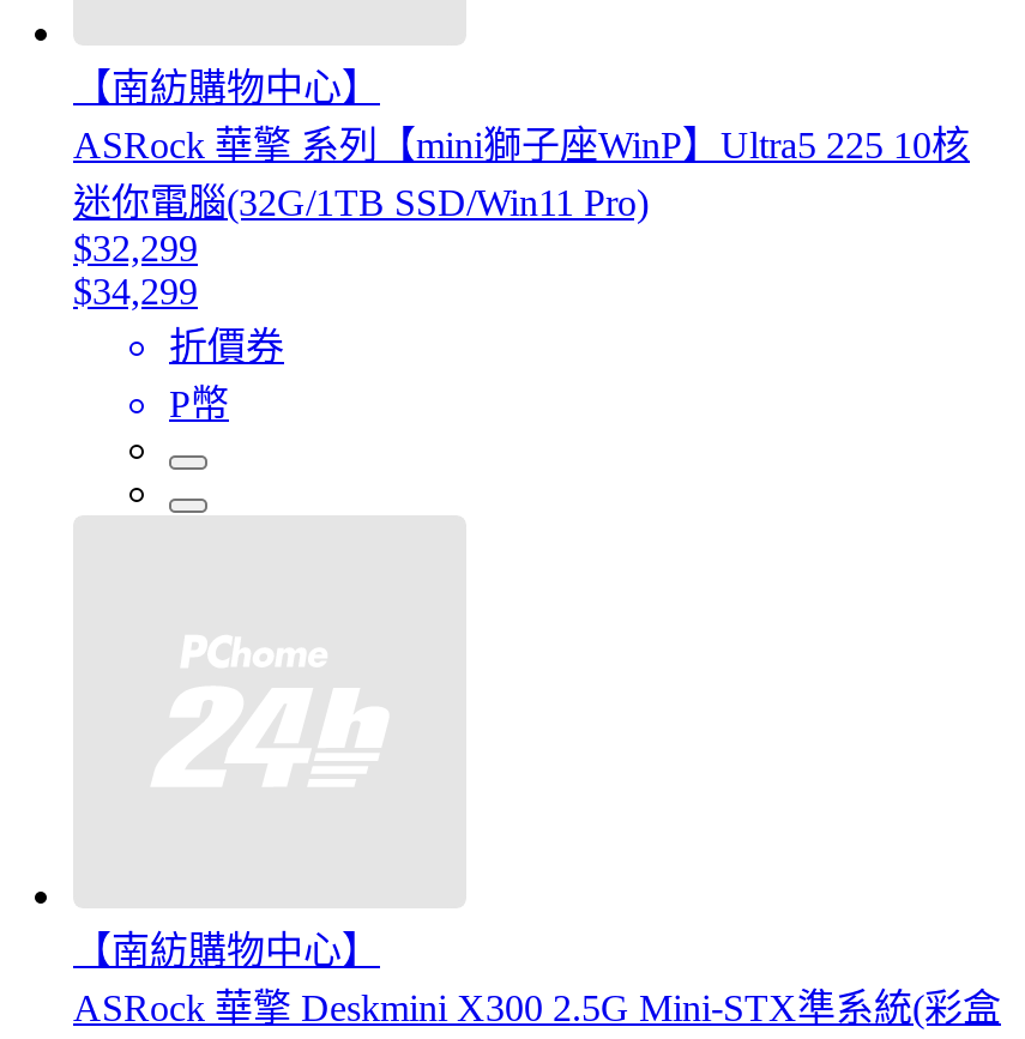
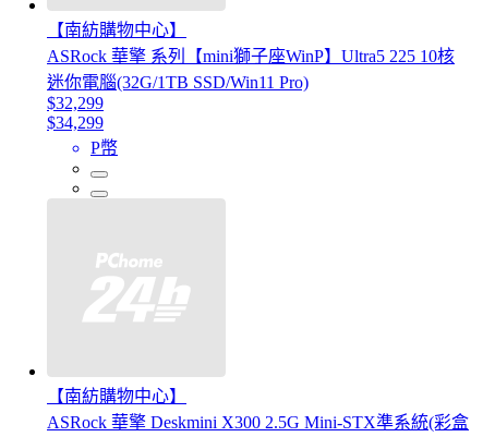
[169,326,284,367] 折價券 -> none

